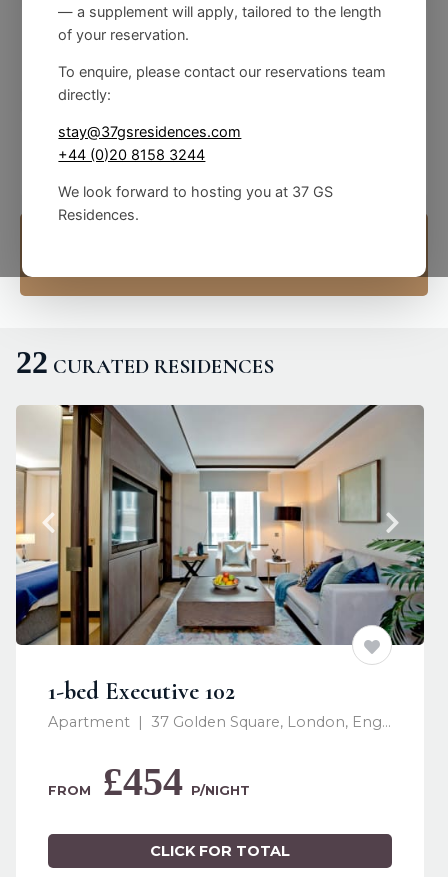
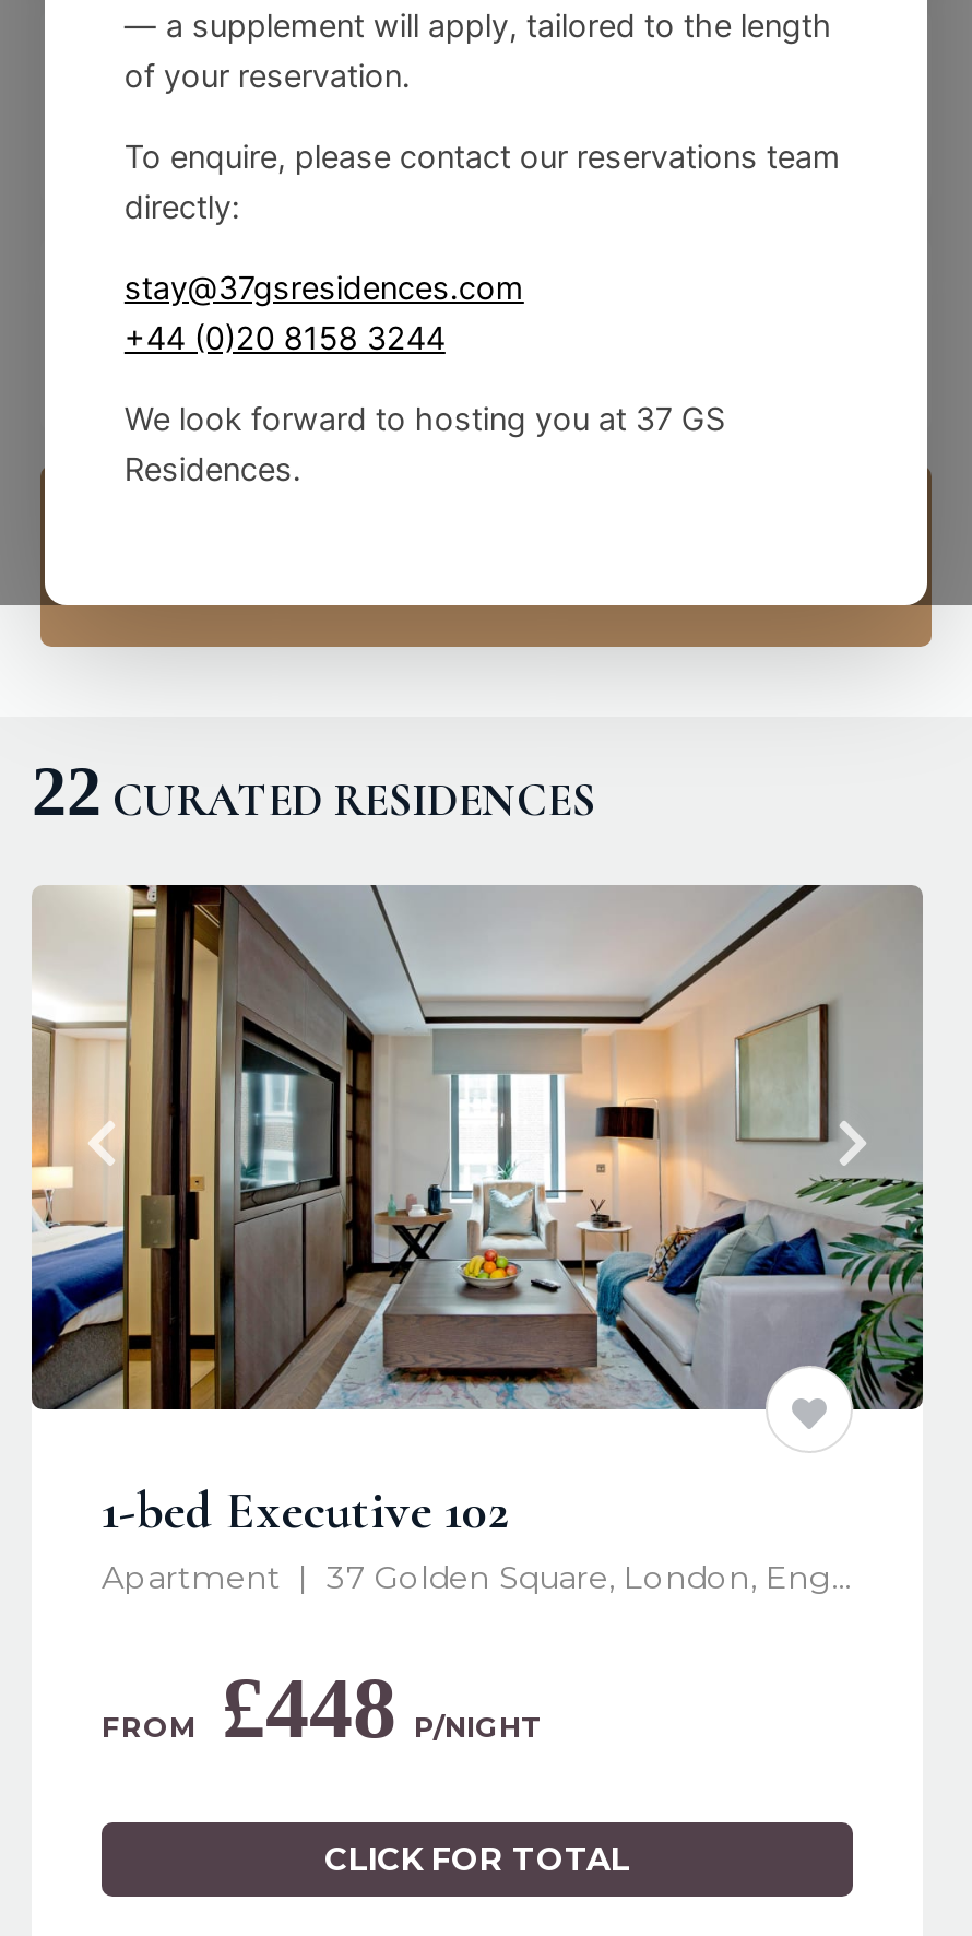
[48,759,250,804] FROM £454 P/NIGHT -> [102,1659,543,1757] FROM £448 P/NIGHT

